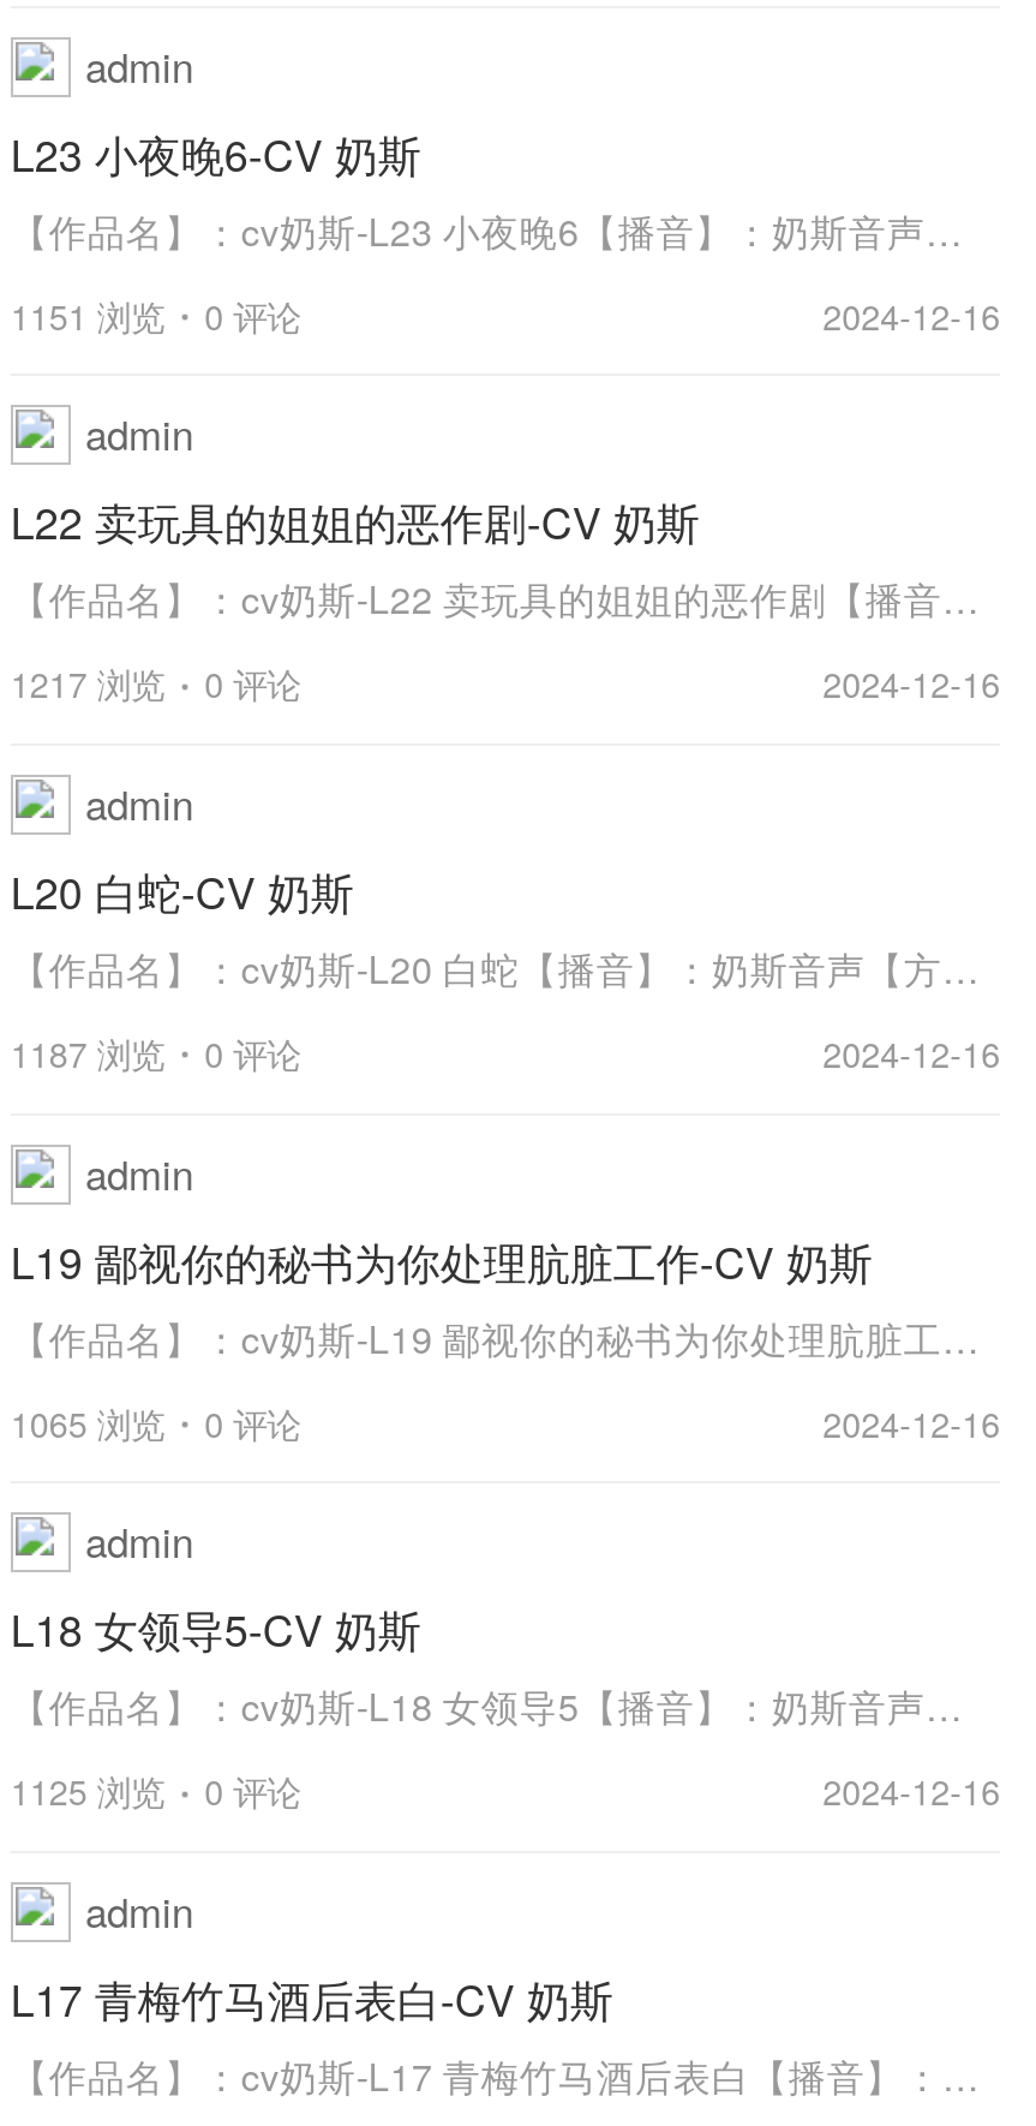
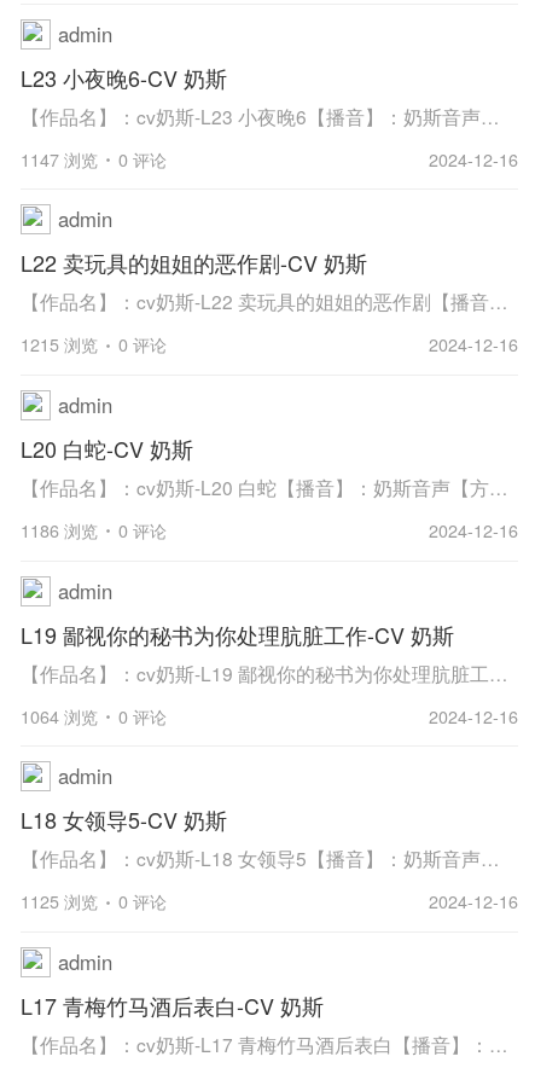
[11,291,300,339] 1151 浏览 0 评论 -> [20,147,166,171] 1147 浏览 0 评论
[11,660,300,708] 1217 浏览 0 评论 -> [20,332,166,357] 1215 浏览 0 评论
[11,1029,300,1077] 1187 浏览 0 评论 -> [20,518,166,542] 1186 浏览 0 评论
[11,1398,300,1446] 1065 浏览 0 评论 -> [20,704,166,728] 1064 浏览 0 评论

